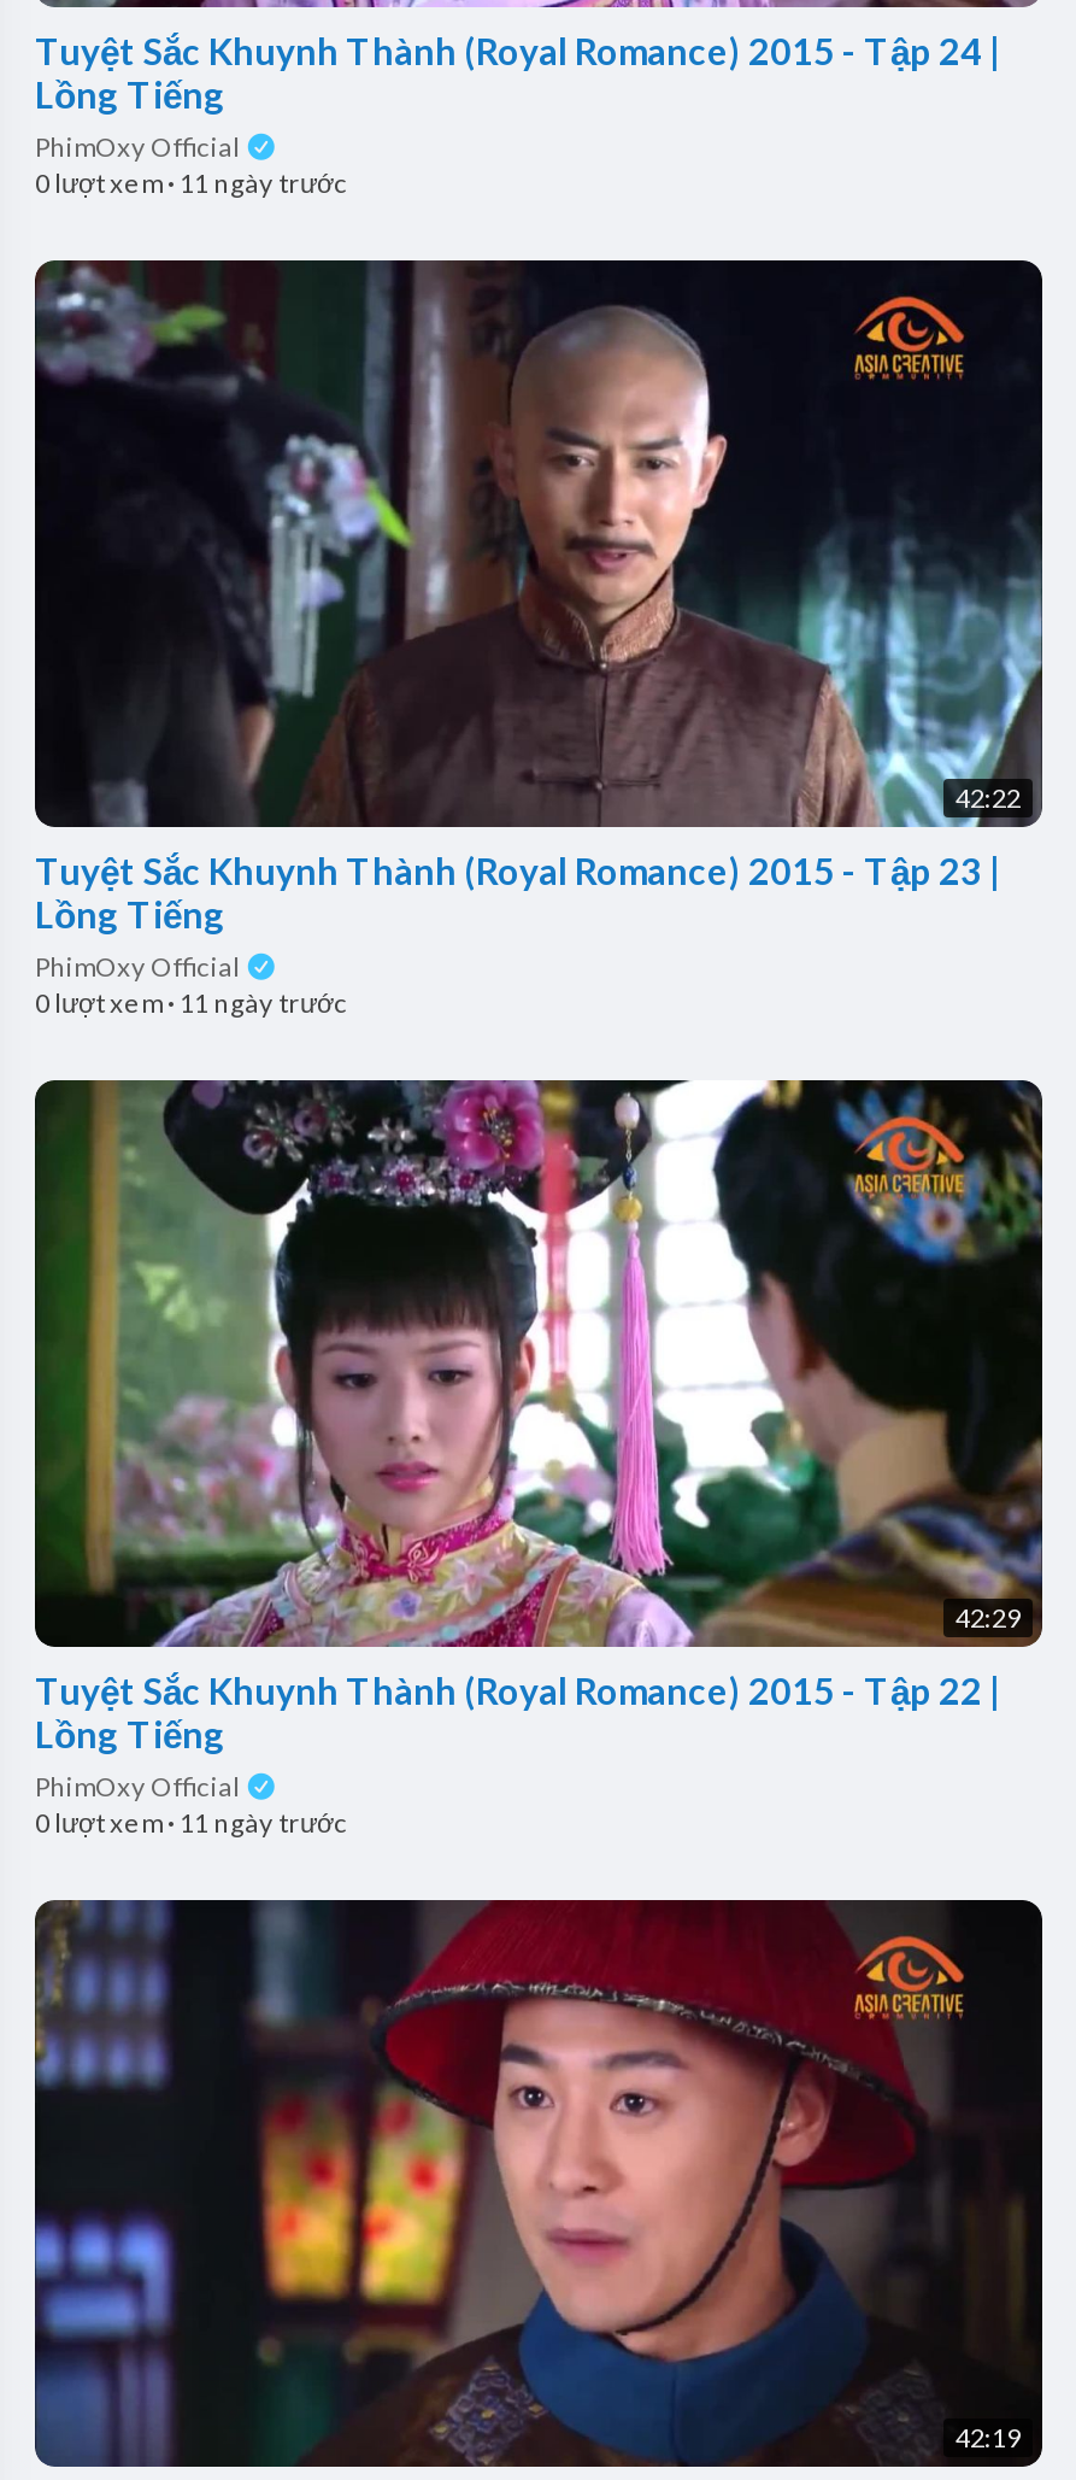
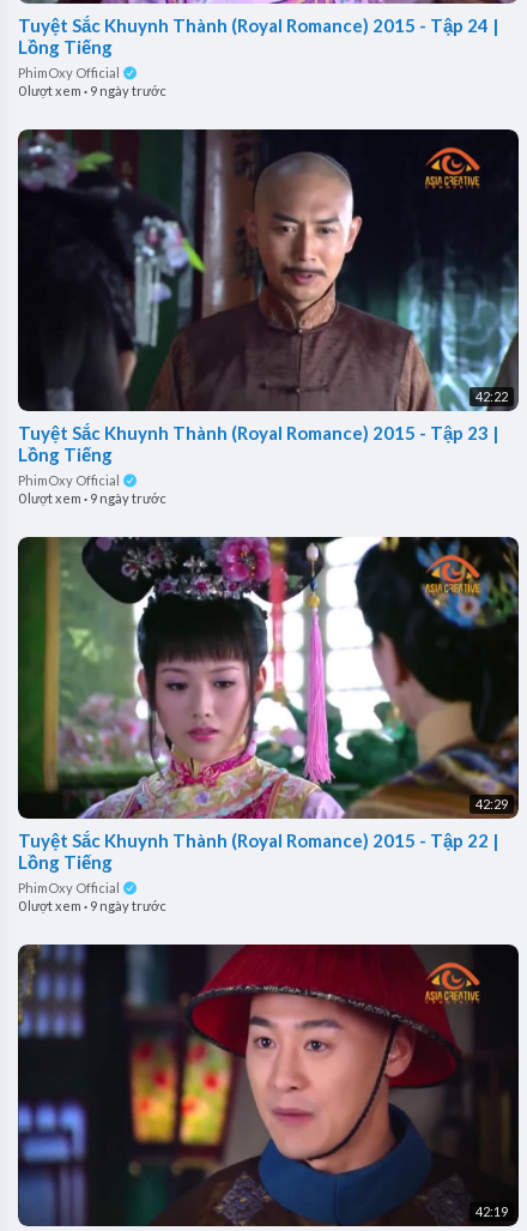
[35,166,348,197] 0 lượt xem · 11 ngày trước -> [18,82,166,98] 0 lượt xem · 9 ngày trước
[35,986,348,1017] 0 lượt xem · 11 ngày trước -> [18,490,166,506] 0 lượt xem · 9 ngày trước
[35,1806,348,1837] 0 lượt xem · 11 ngày trước -> [18,898,166,913] 0 lượt xem · 9 ngày trước

